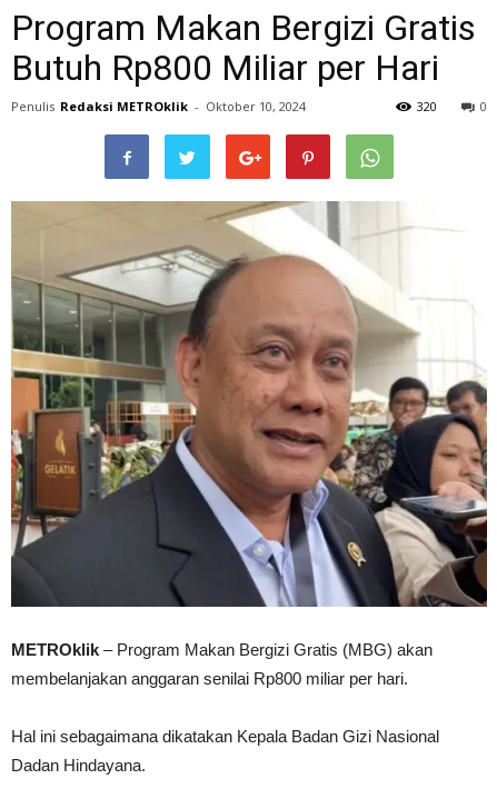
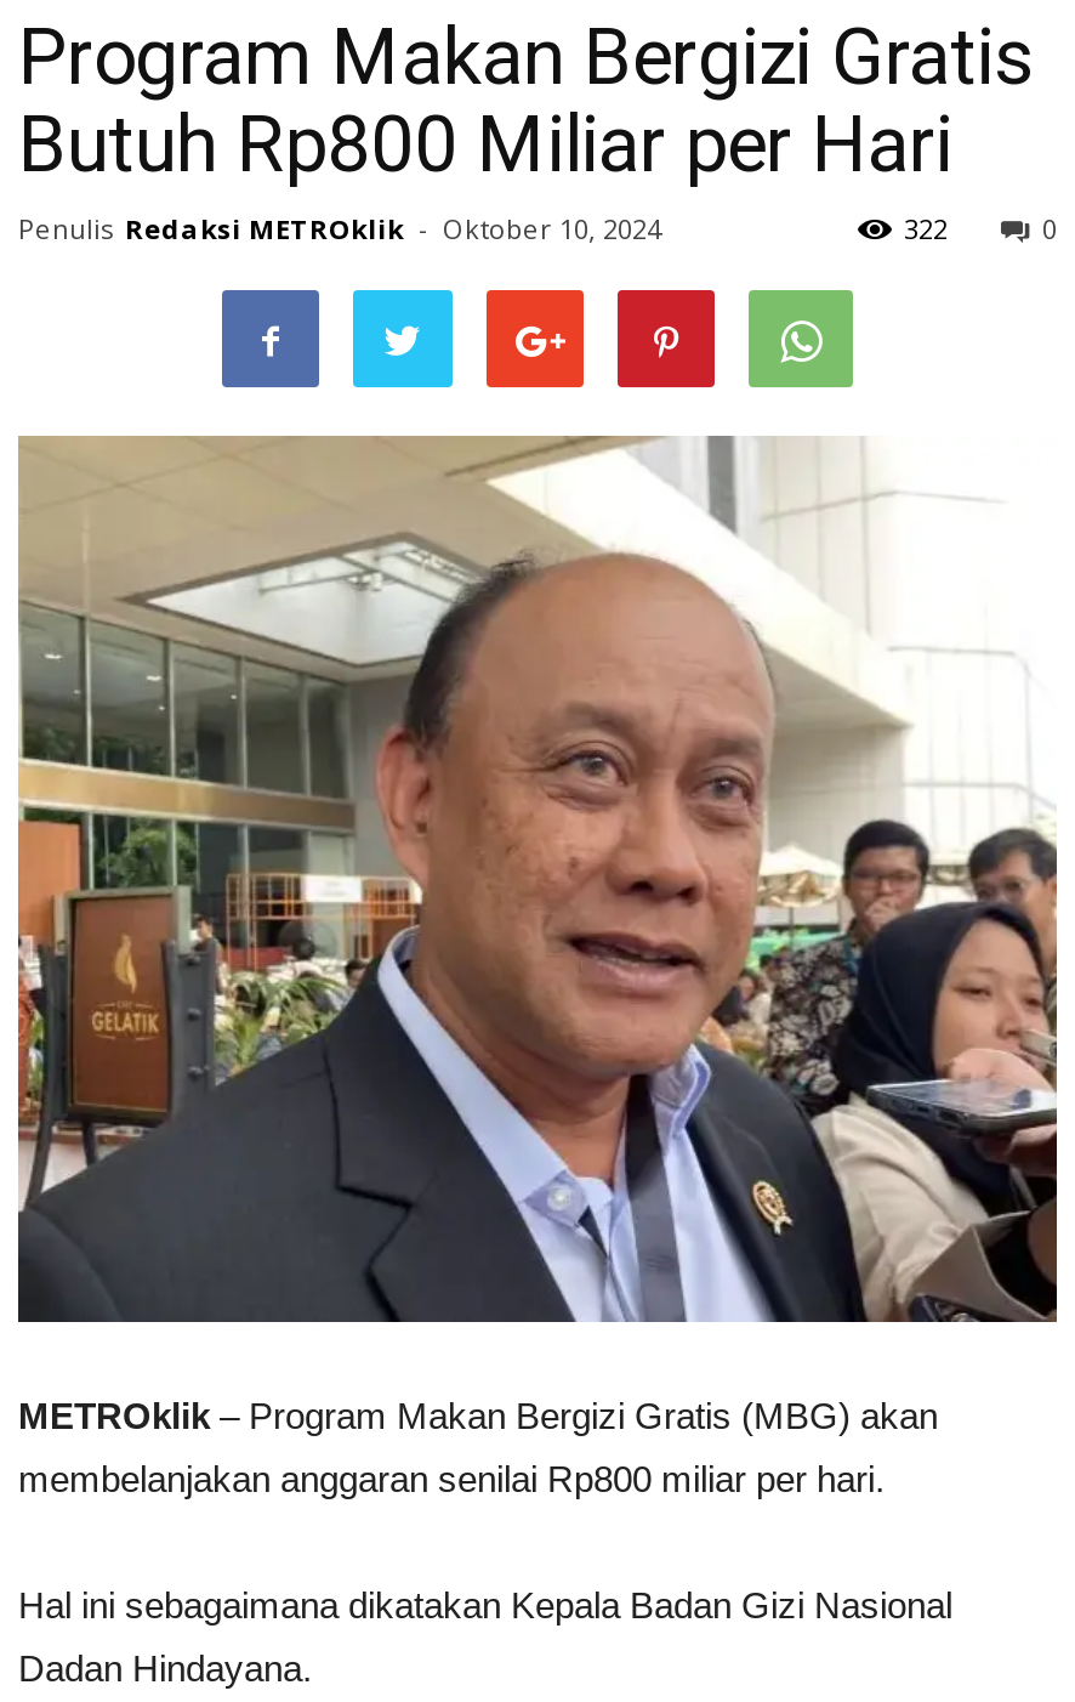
[417,98,437,114] 320 -> [904,210,948,246] 322

